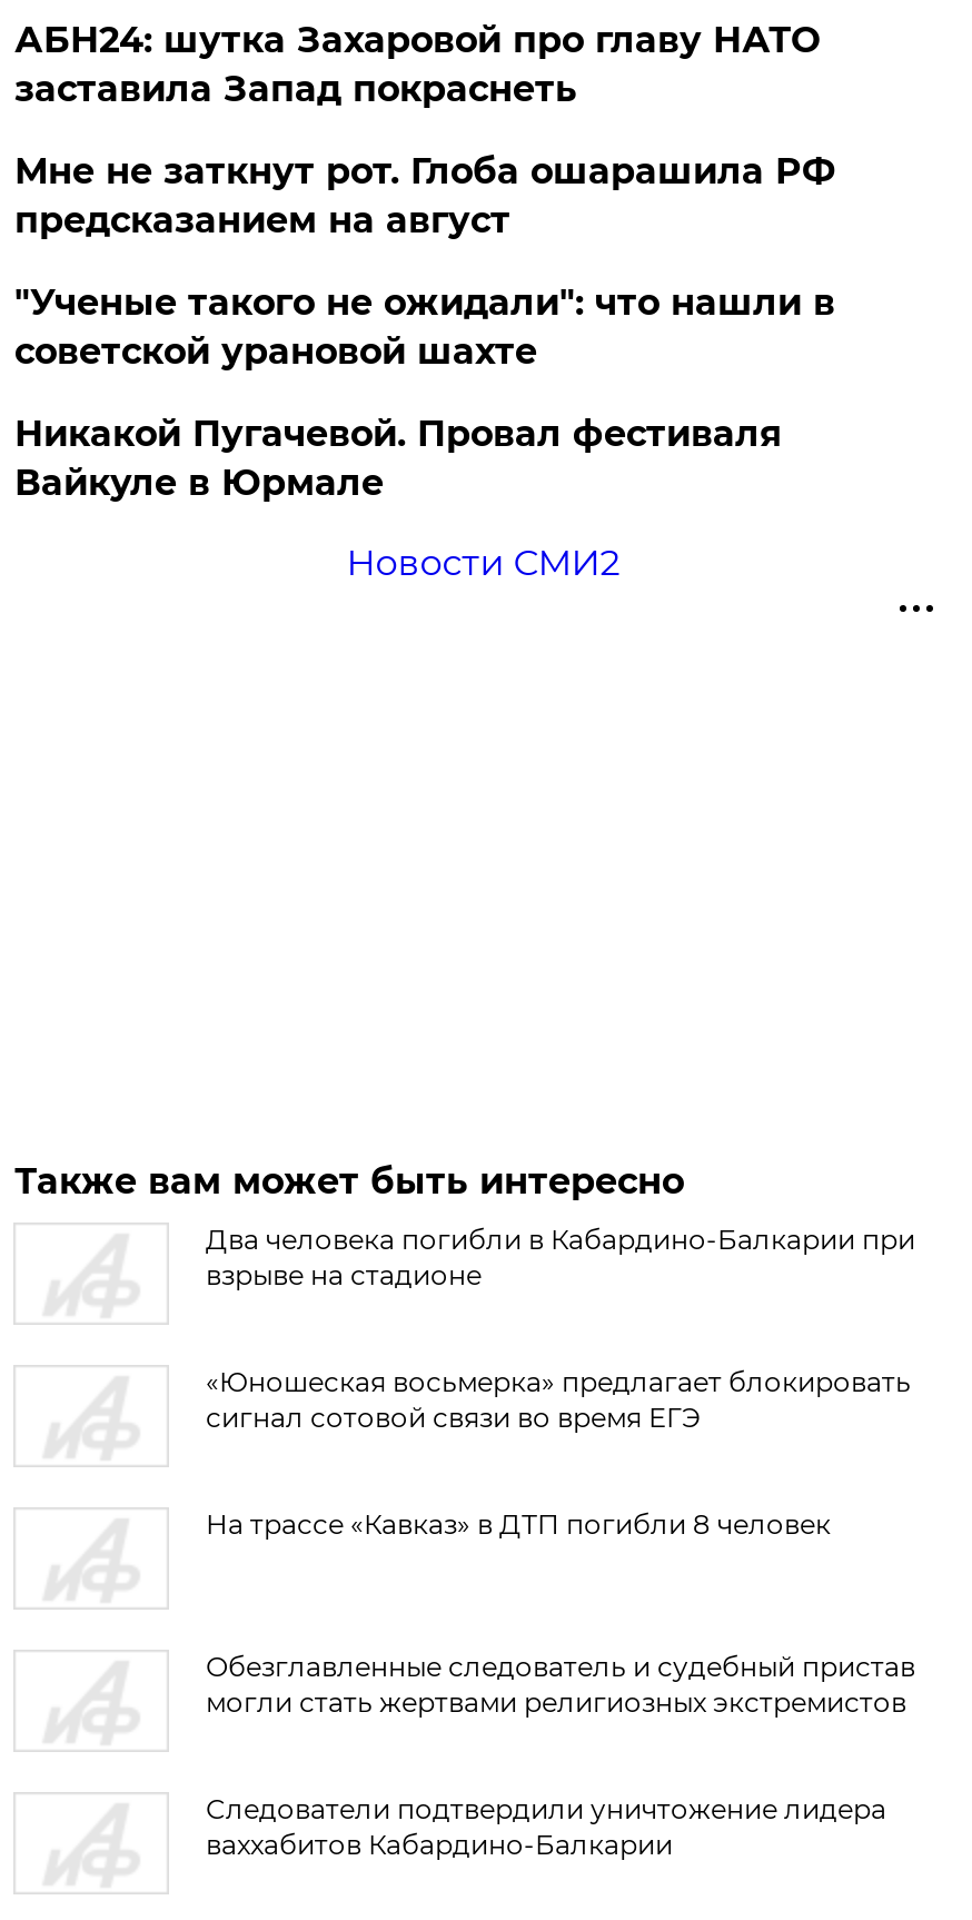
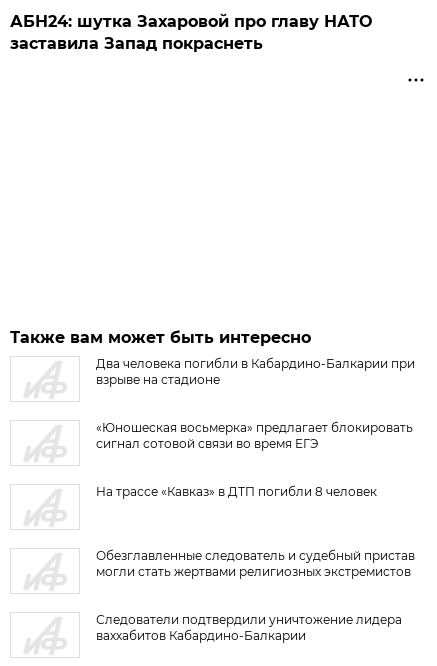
[14,150,835,584] Мне не заткнут рот. Глоба ошарашила РФ | предсказанием на август | "Ученые такого не ожидали": что нашли в | советской урановой шахте | Никакой Пугачевой. Провал фестиваля | Вайкуле в Юрмале | Новости СМИ2 -> none

